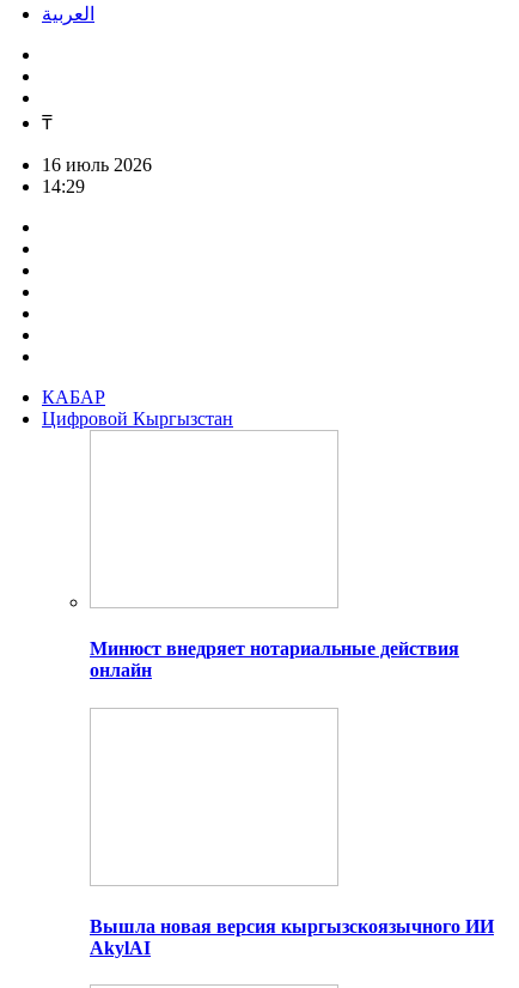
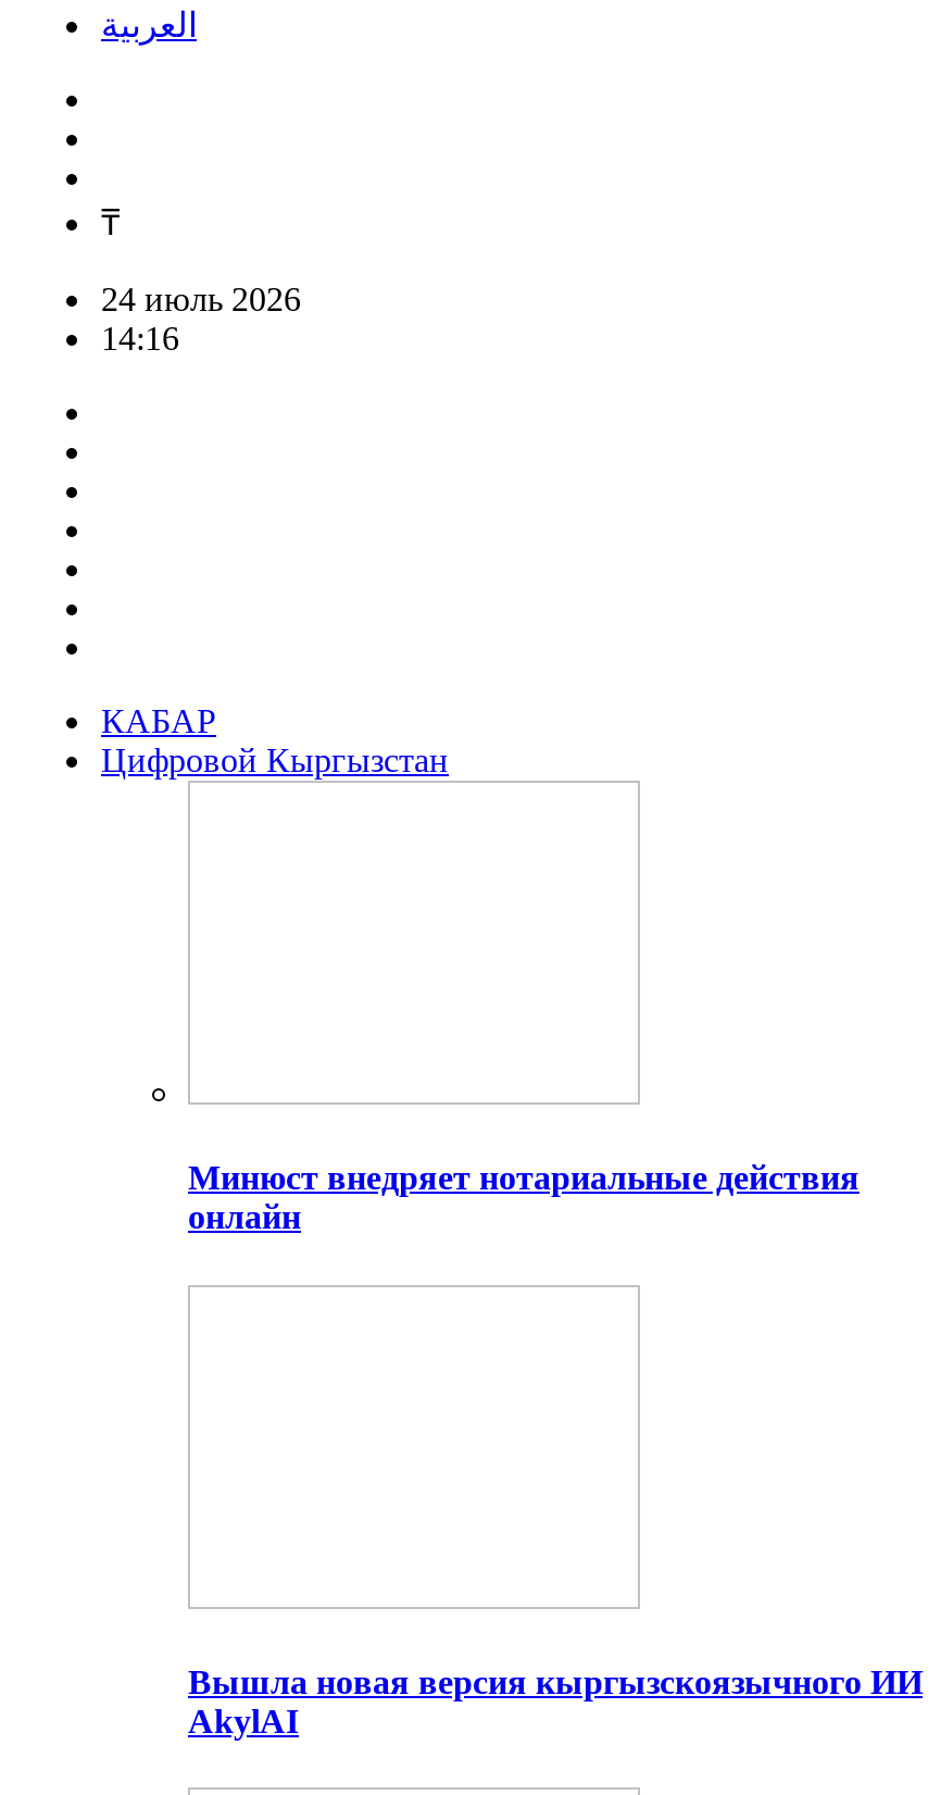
[42,154,152,175] 16 июль 2026 -> [101,281,301,317] 24 июль 2026
[42,176,85,196] 14:29 -> [101,320,179,357] 14:16

